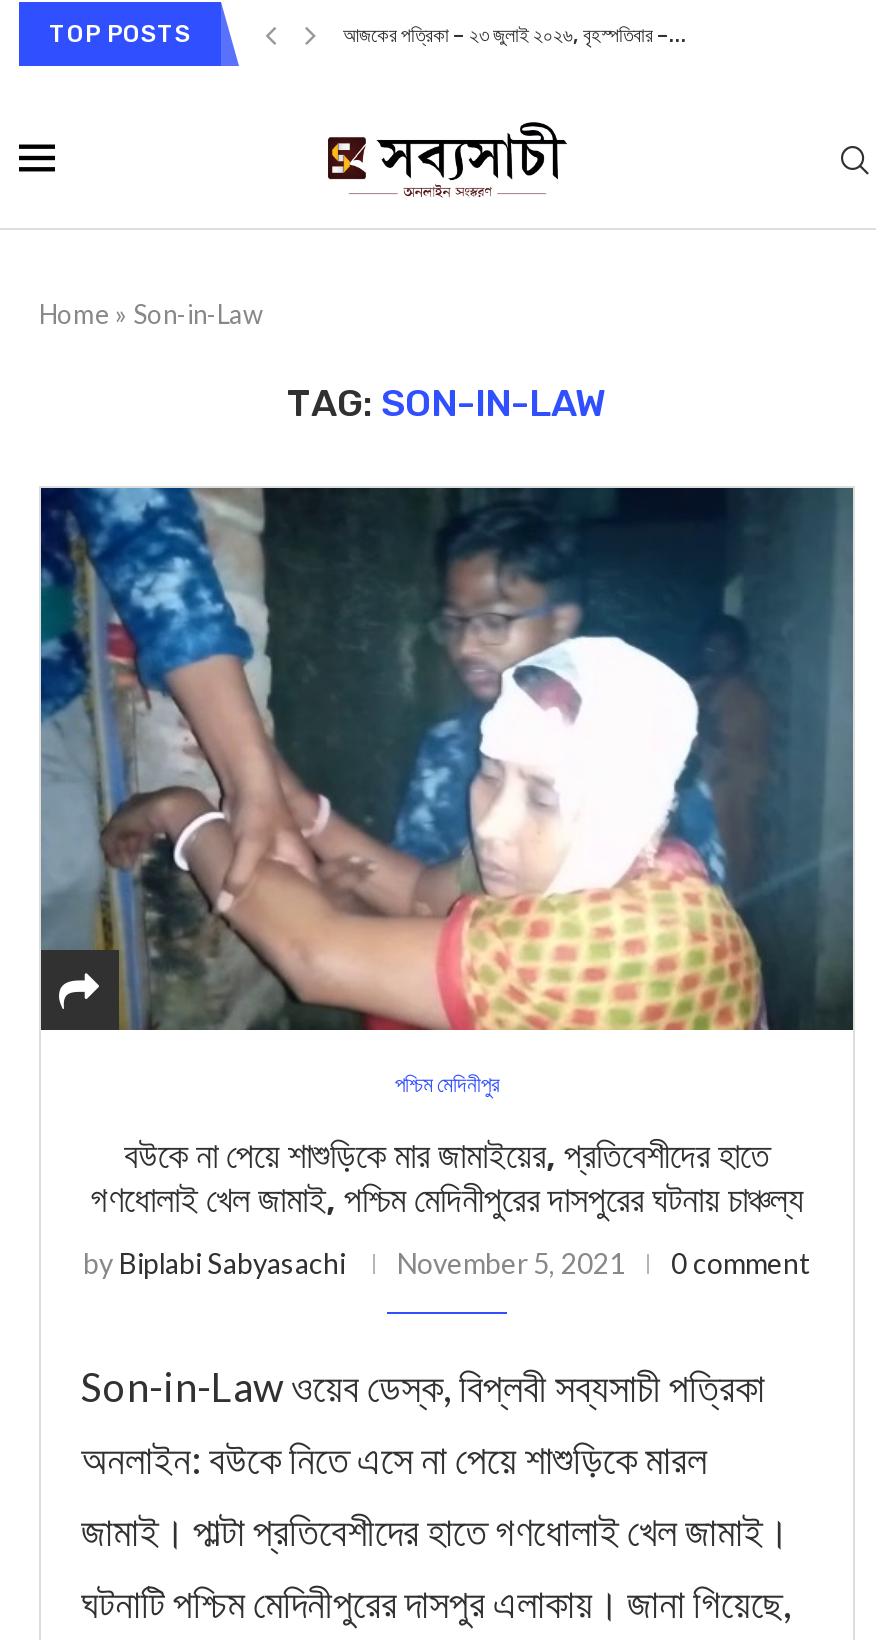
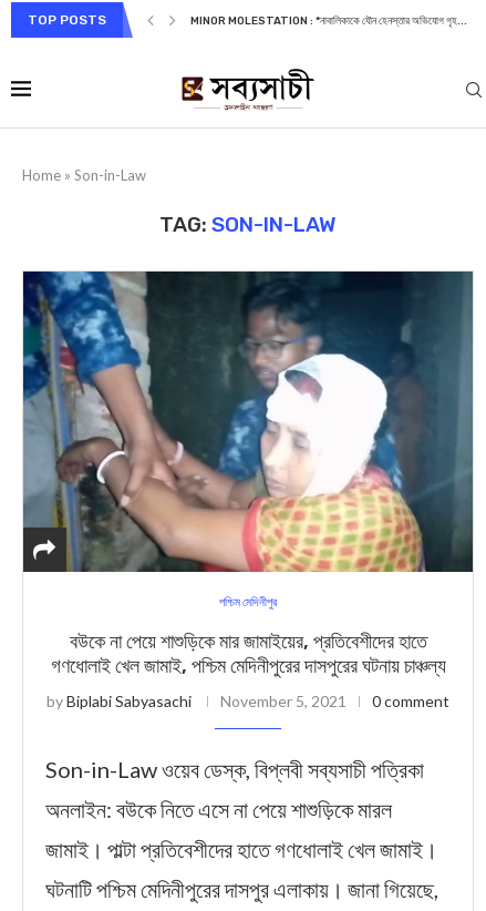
[343,24,687,48] আজকের পত্রিকা – ২৩ জুলাই ২০২৬, বৃহস্পতিবার –... -> [190,14,467,28] MINOR MOLESTATION : *নাবালিকাকে যৌন হেনস্তার অভিযোগ গৃহ...

